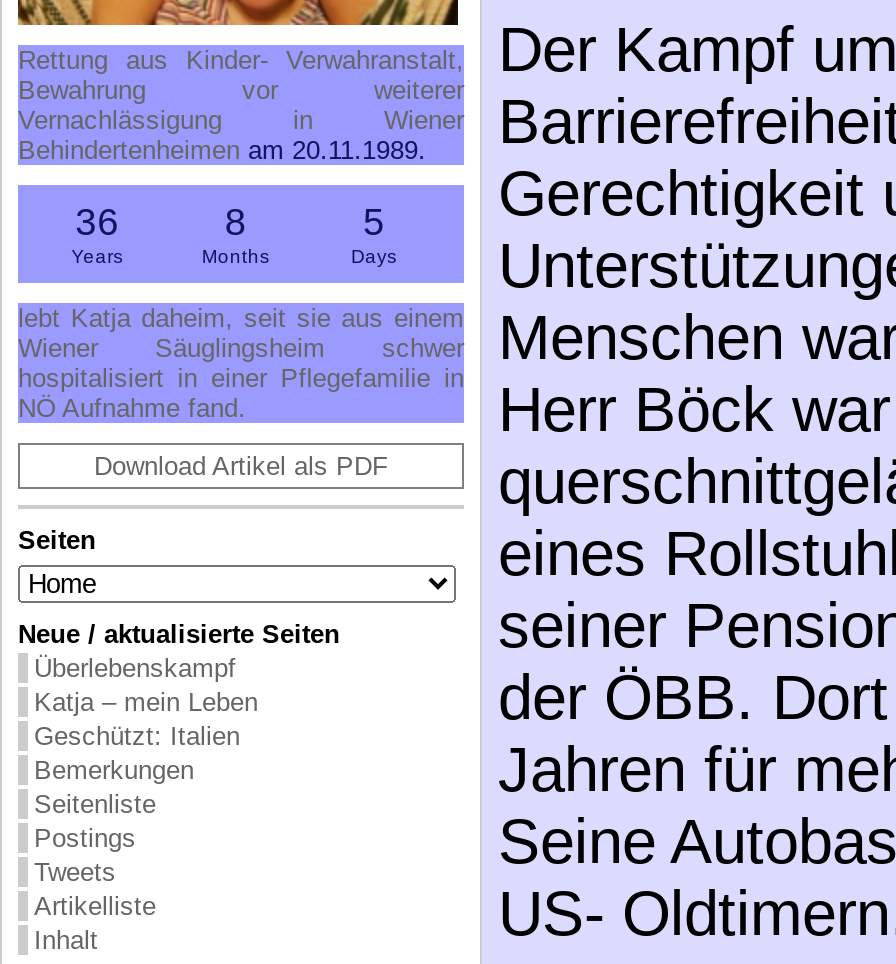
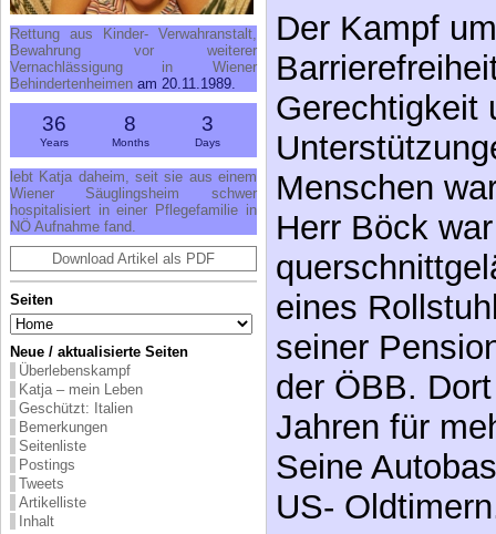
[363,201,385,243] 5 -> [201,111,213,135] 3

